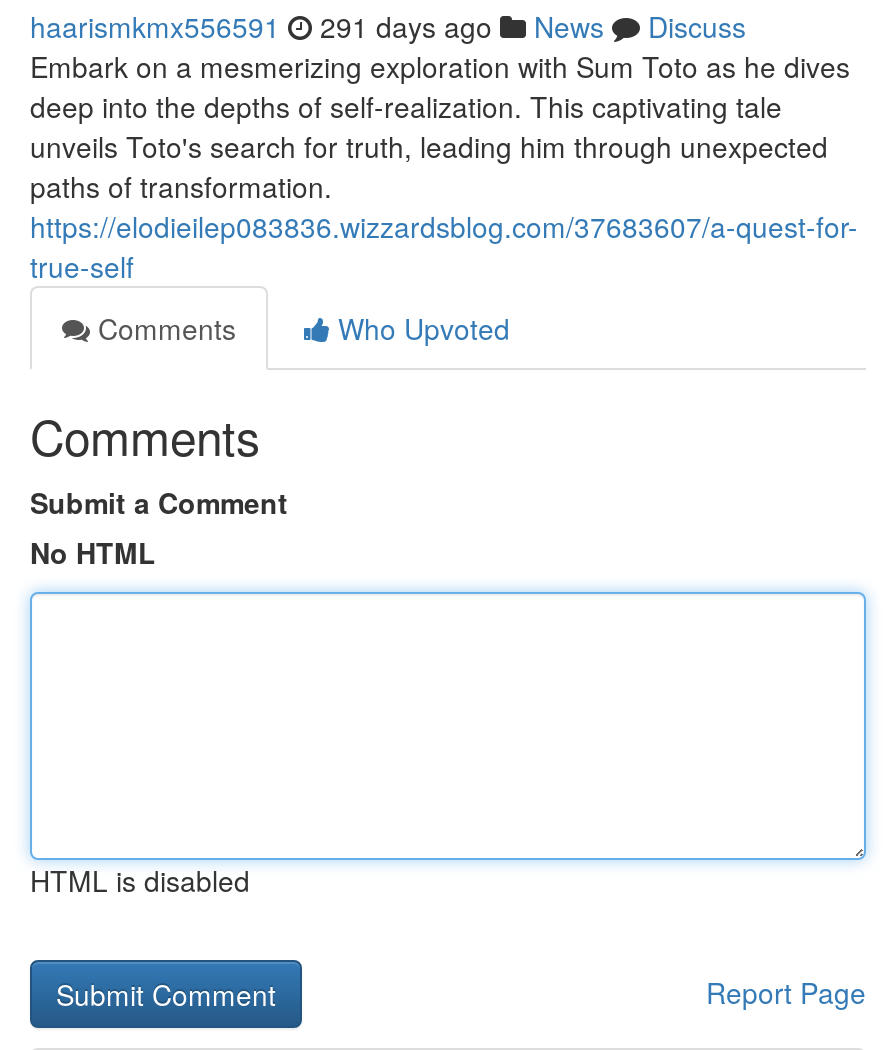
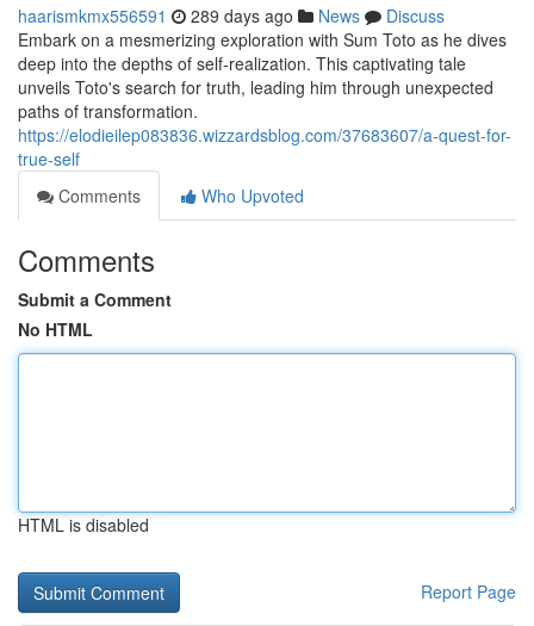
[30,6,746,46] haarismkmx556591 291 days ago News Discuss -> [18,4,445,27] haarismkmx556591 289 days ago News Discuss

